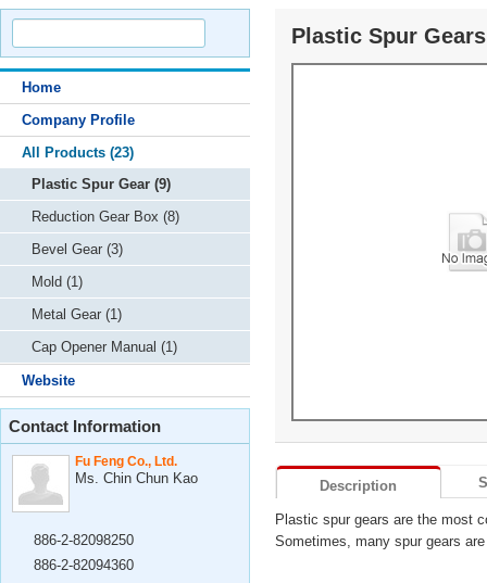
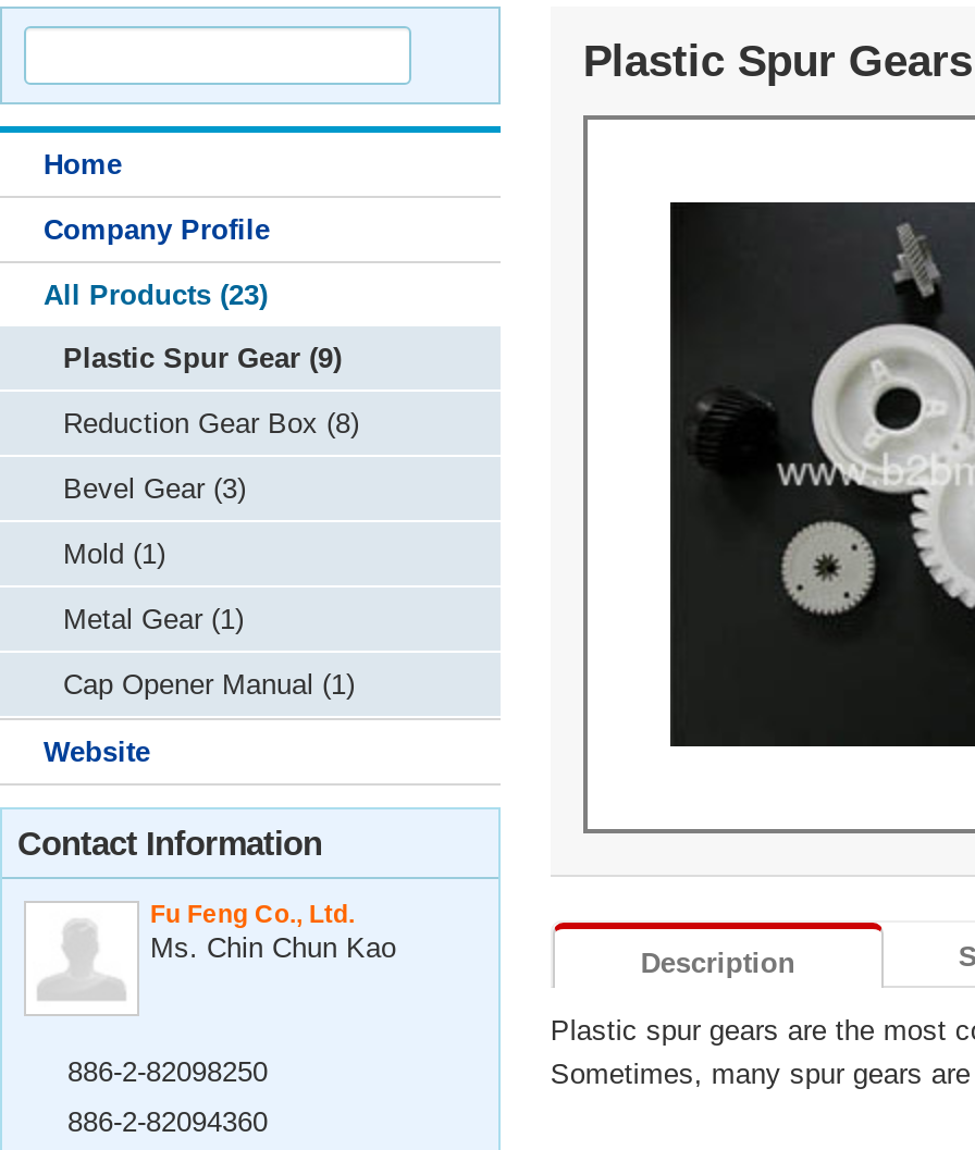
none -> [668,200,968,749] [image]

